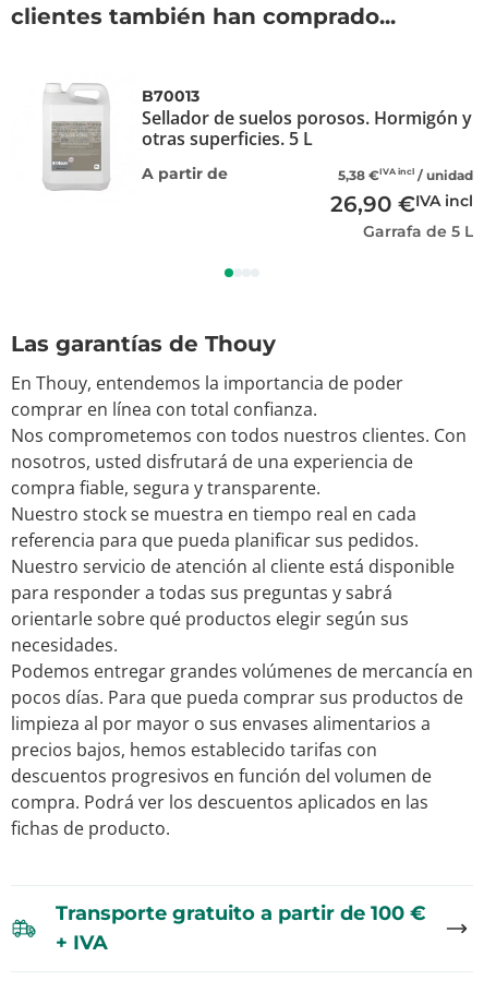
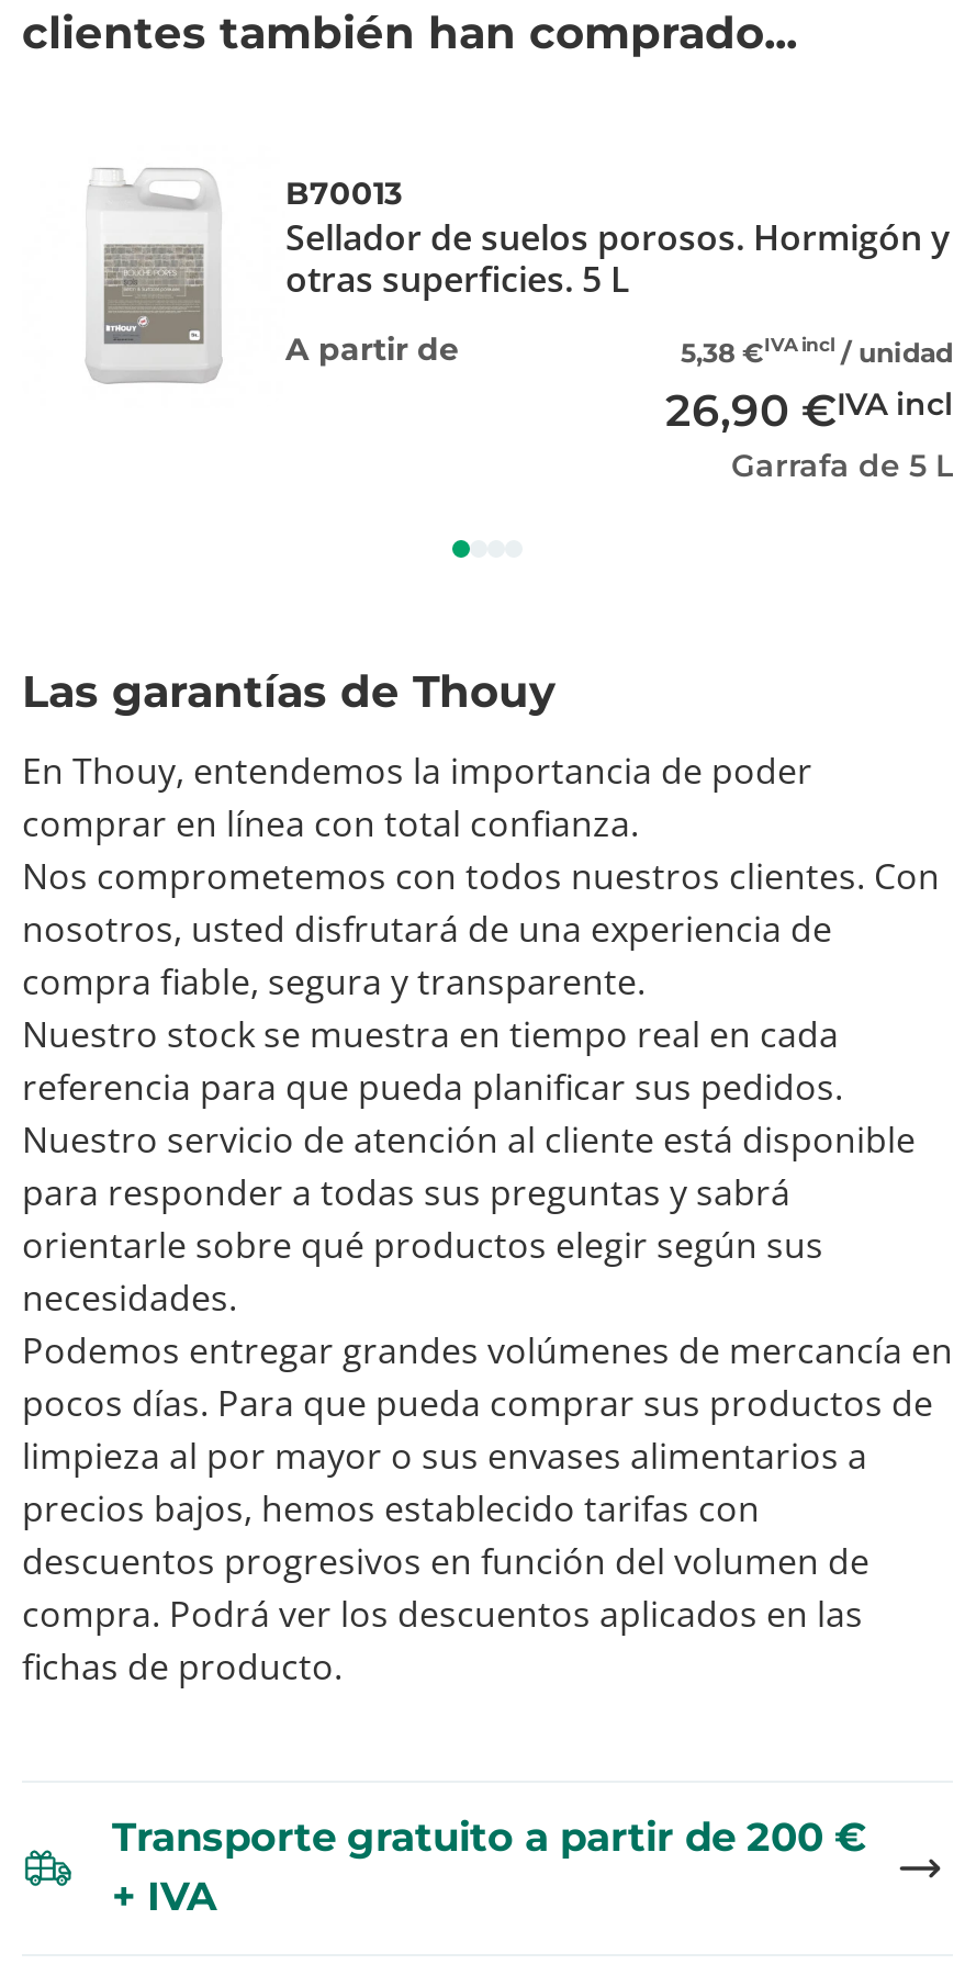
[56,902,426,926] Transporte gratuito a partir de 100 € -> [112,1814,867,1862] Transporte gratuito a partir de 200 €

